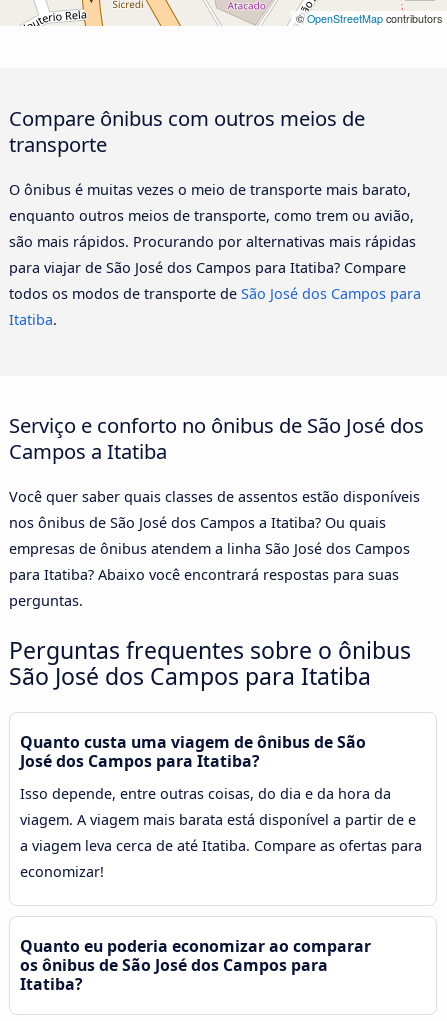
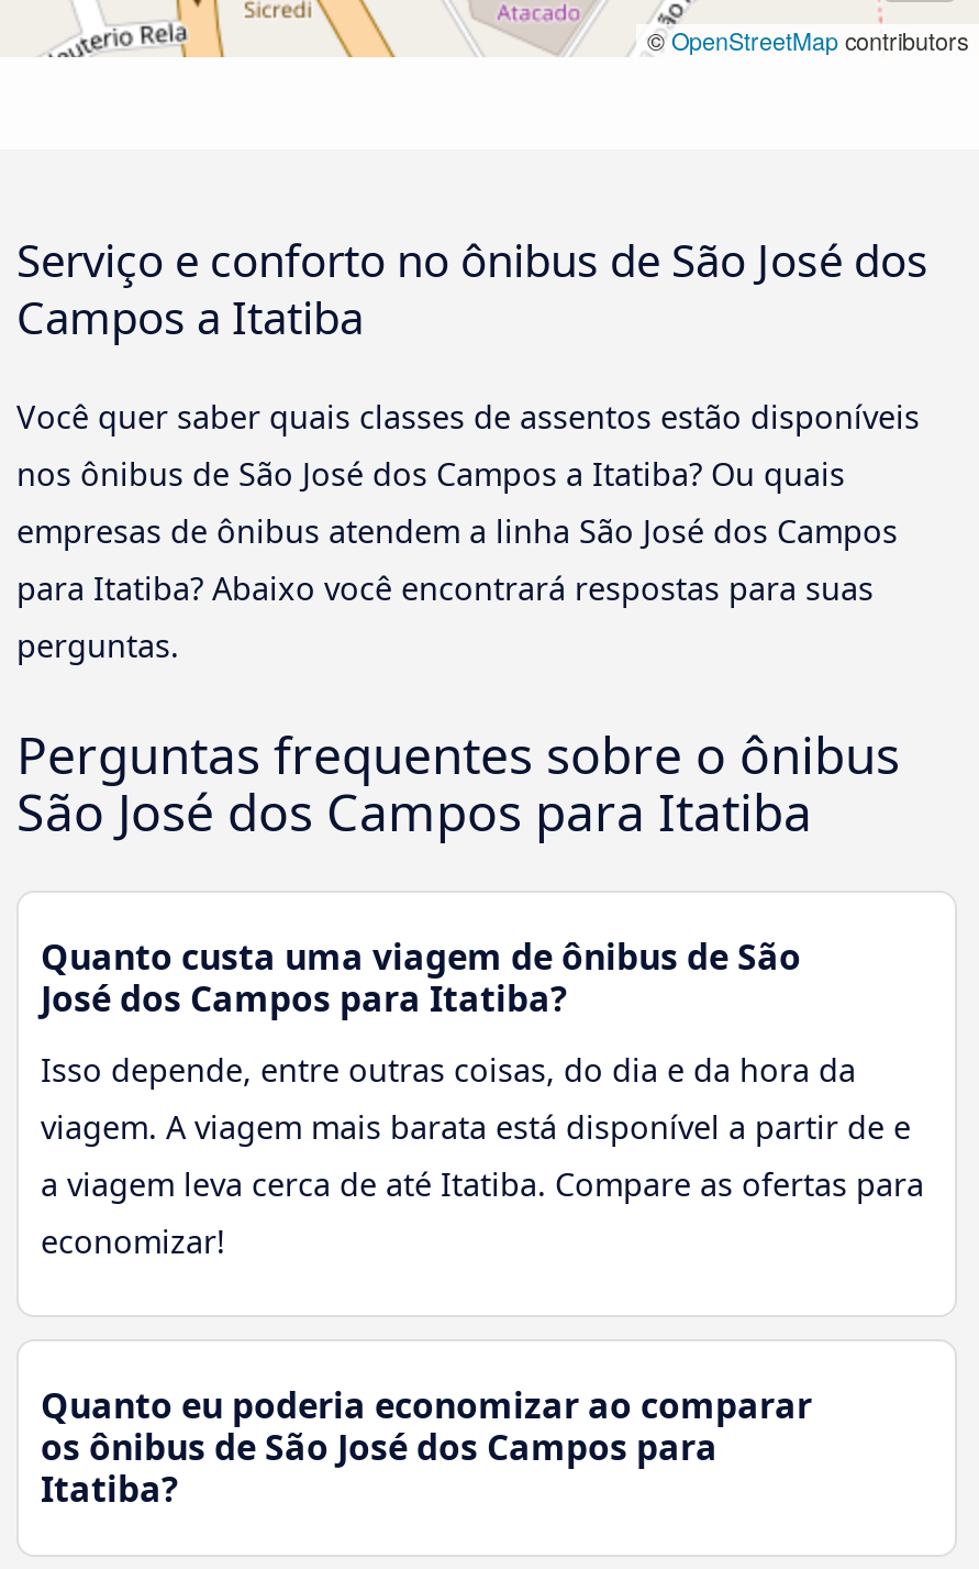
[9,104,421,329] Compare ônibus com outros meios de | transporte | O ônibus é muitas vezes o meio de transporte mais barato, | enquanto outros meios de transporte, como trem ou avião, | são mais rápidos. Procurando por alternativas mais rápidas | para viajar de São José dos Campos para Itatiba? Compare | todos os modos de transporte de São José dos Campos para | Itatiba. -> none

